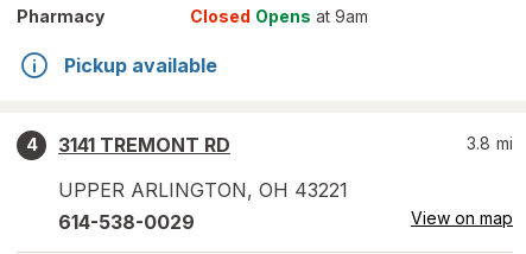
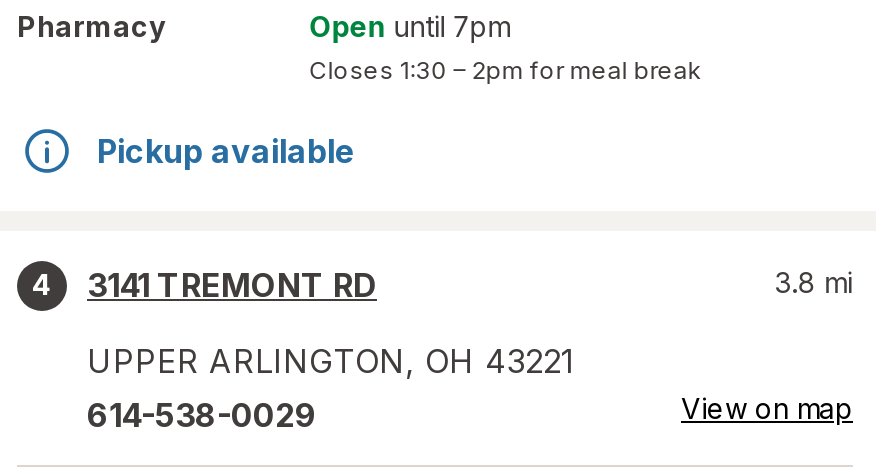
[190,6,368,26] Closed Opens at 9am -> [310,9,702,85] Open until 7pm | Closes 1:30 – 2pm for meal break

